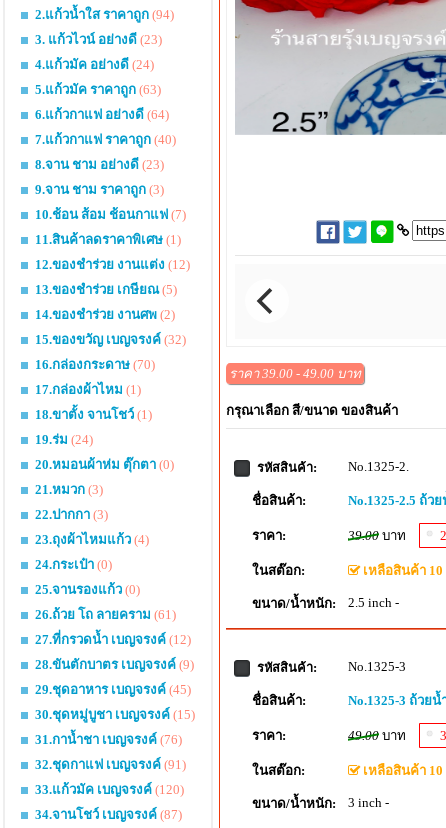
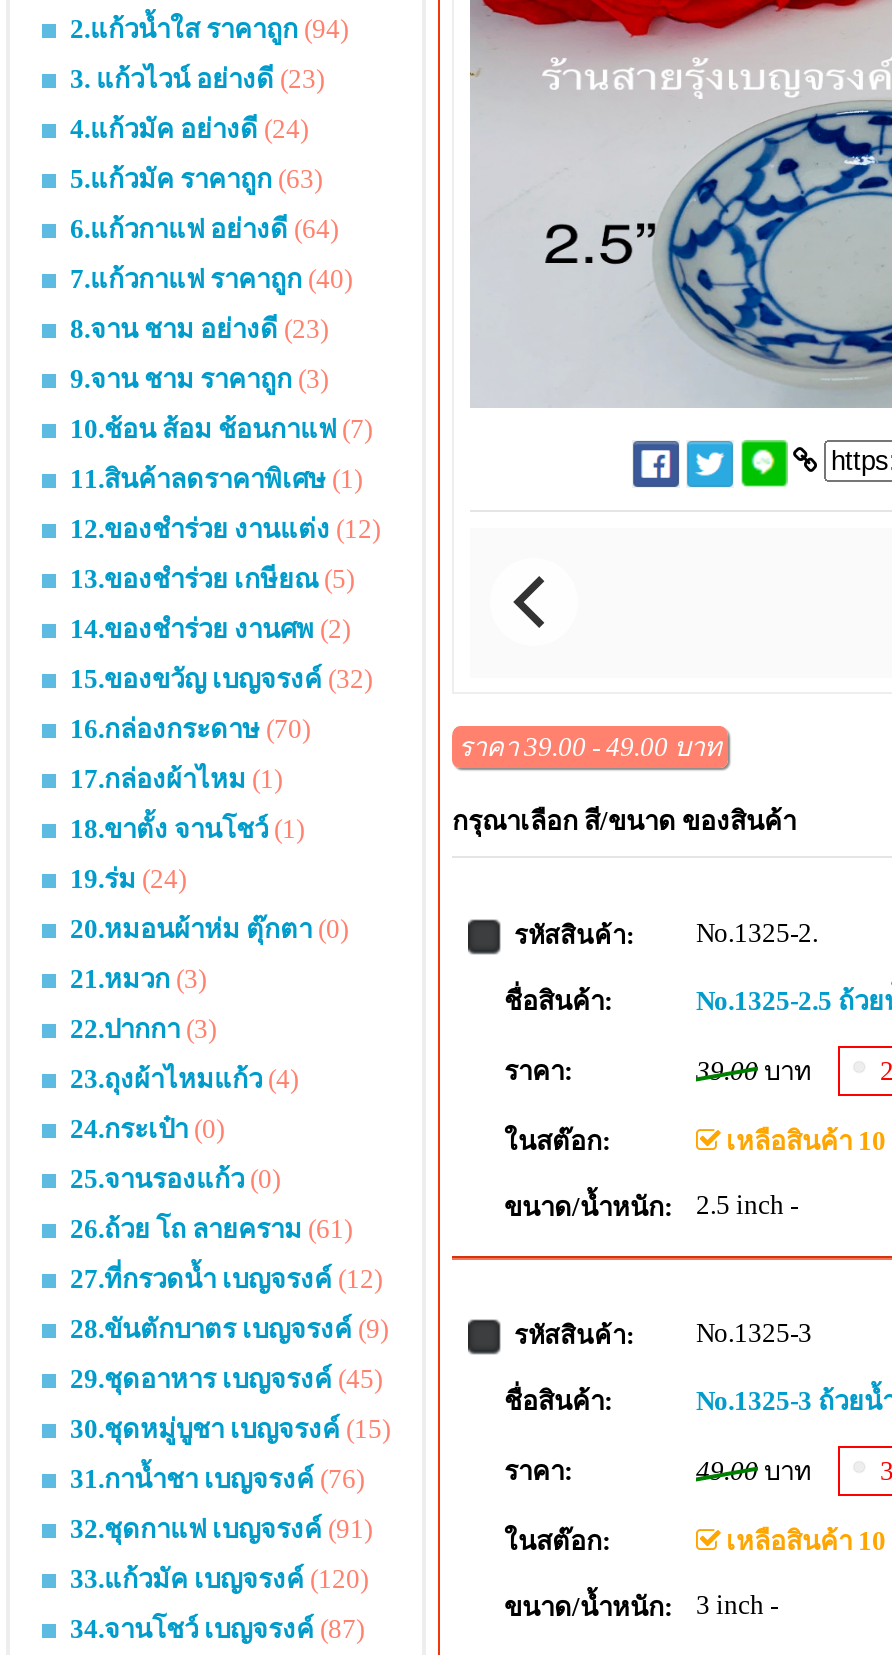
none -> [470,268,886,408] [image]

